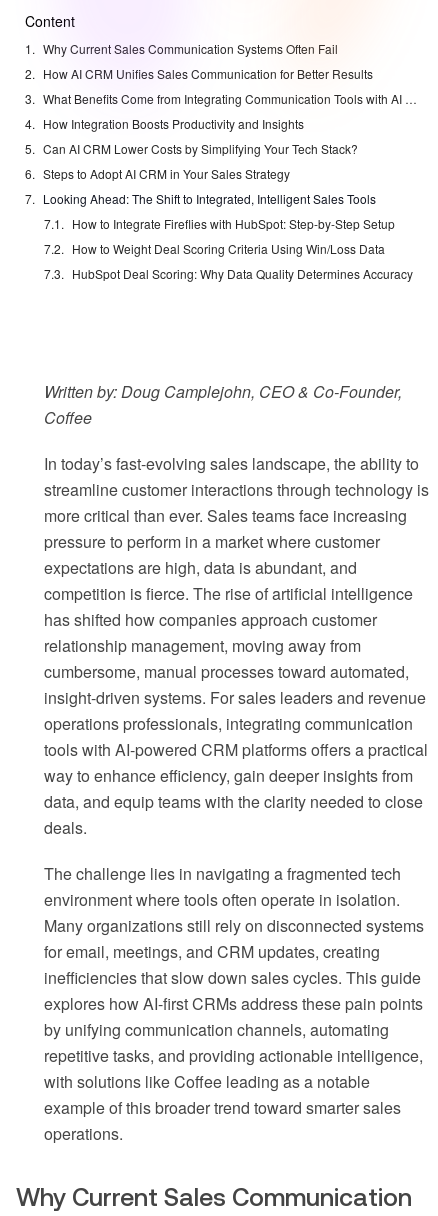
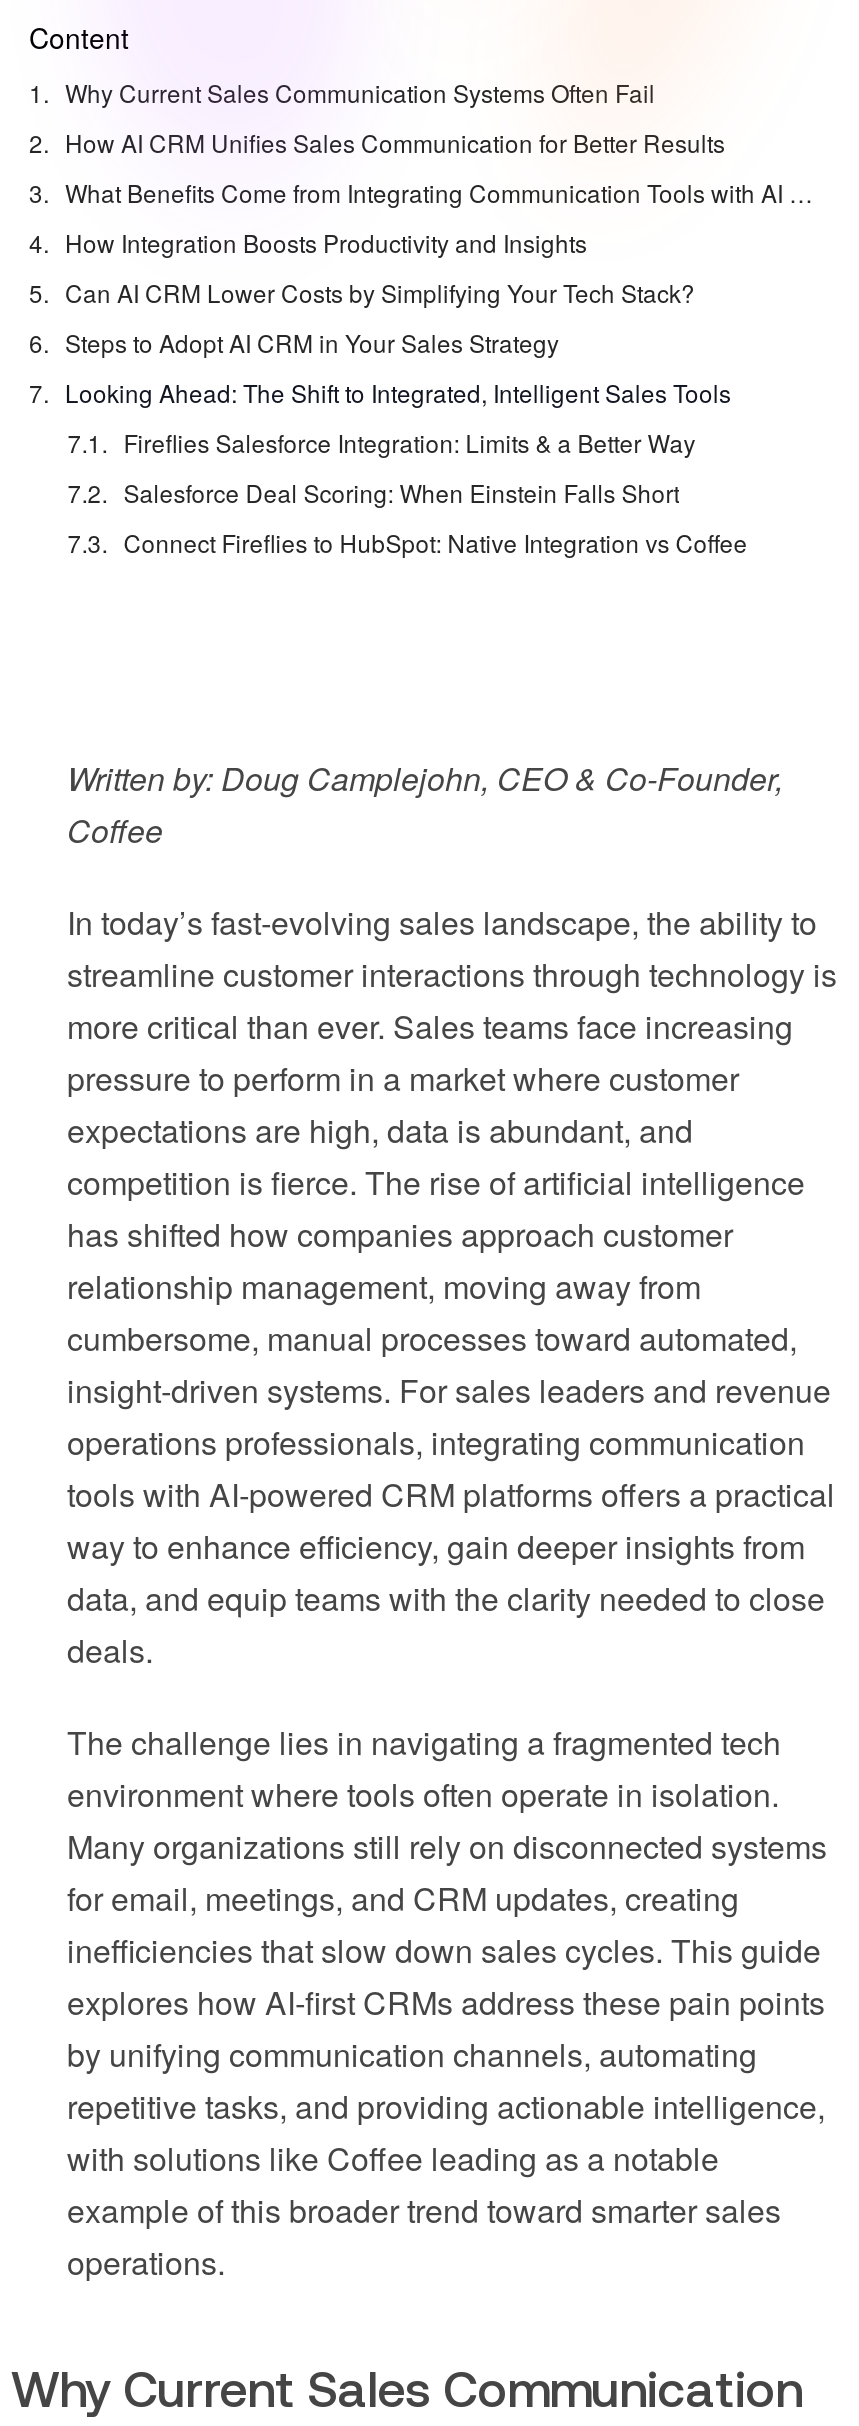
[72,215,395,232] How to Integrate Fireflies with HubSpot: Step-by-Step Setup -> [123,425,695,459] Fireflies Salesforce Integration: Limits & a Better Way
[72,240,385,257] How to Weight Deal Scoring Criteria Using Win/Loss Data -> [123,475,679,509] Salesforce Deal Scoring: When Einstein Falls Short
[72,265,413,282] HubSpot Deal Scoring: Why Data Quality Determines Accuracy -> [123,525,747,559] Connect Fireflies to HubSpot: Native Integration vs Coffee

